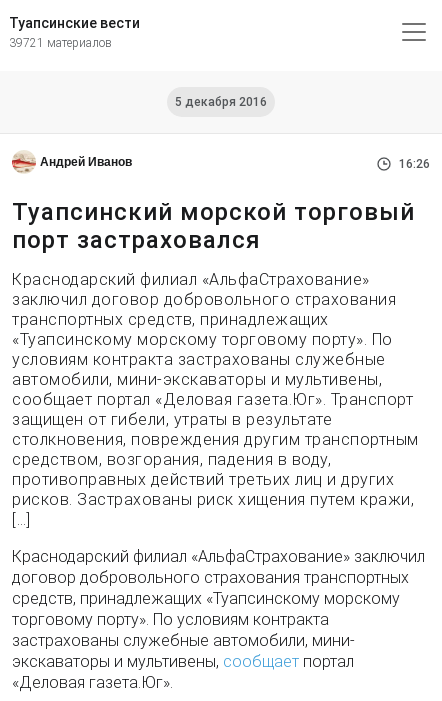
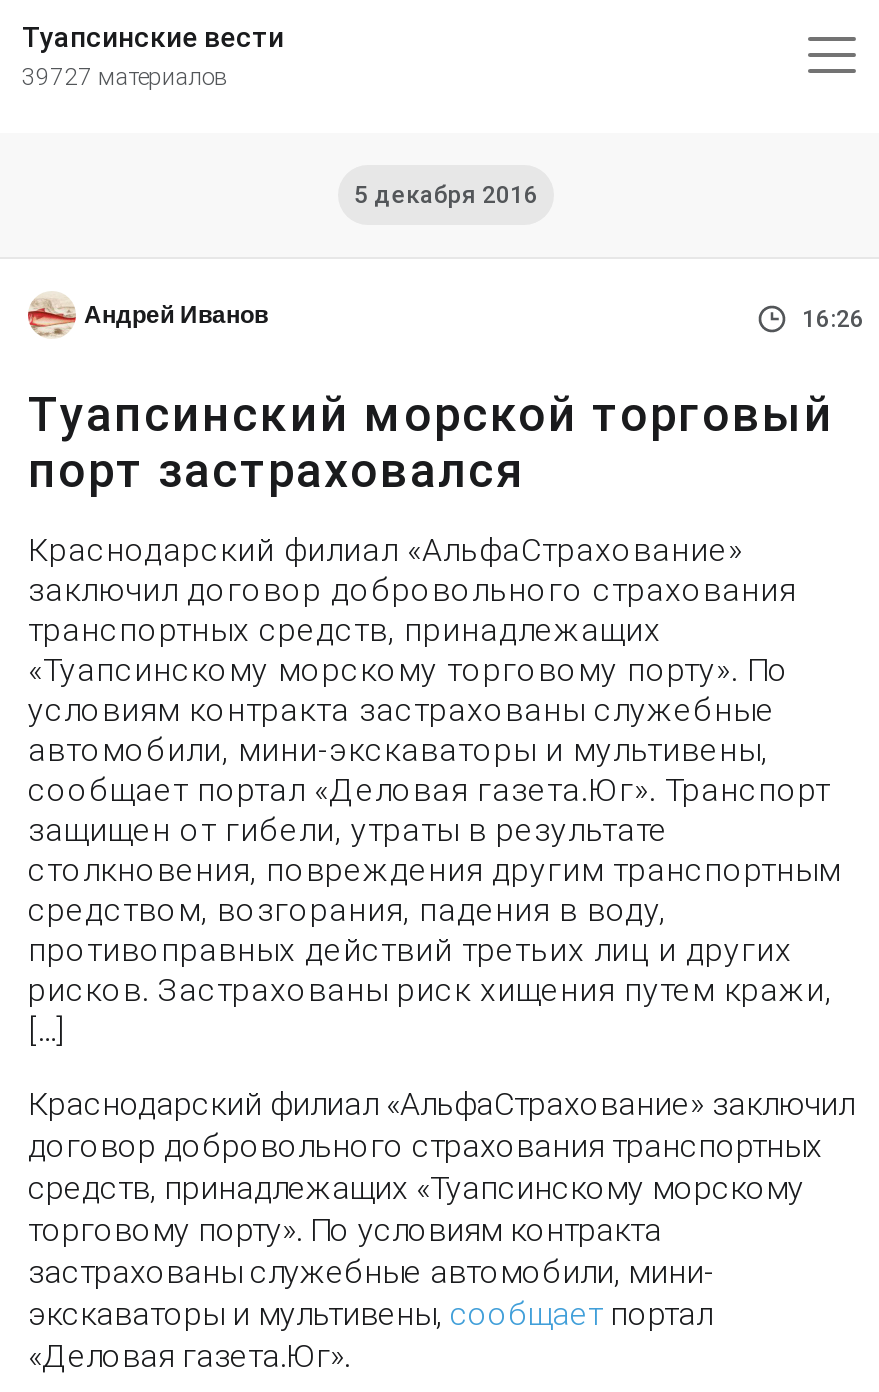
[9,36,112,50] 39721 материалов -> [22,63,228,91] 39727 материалов

